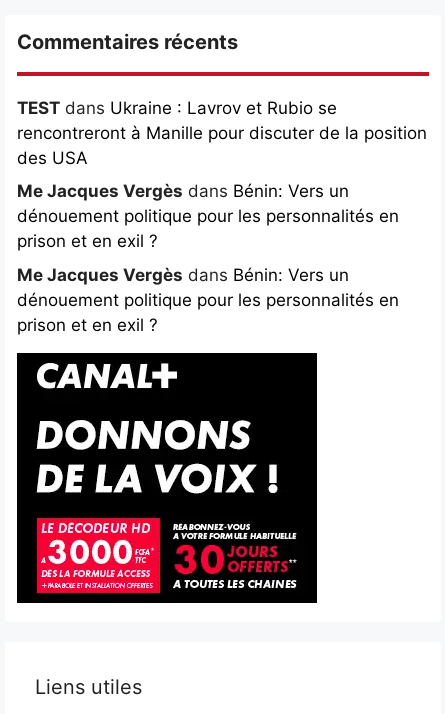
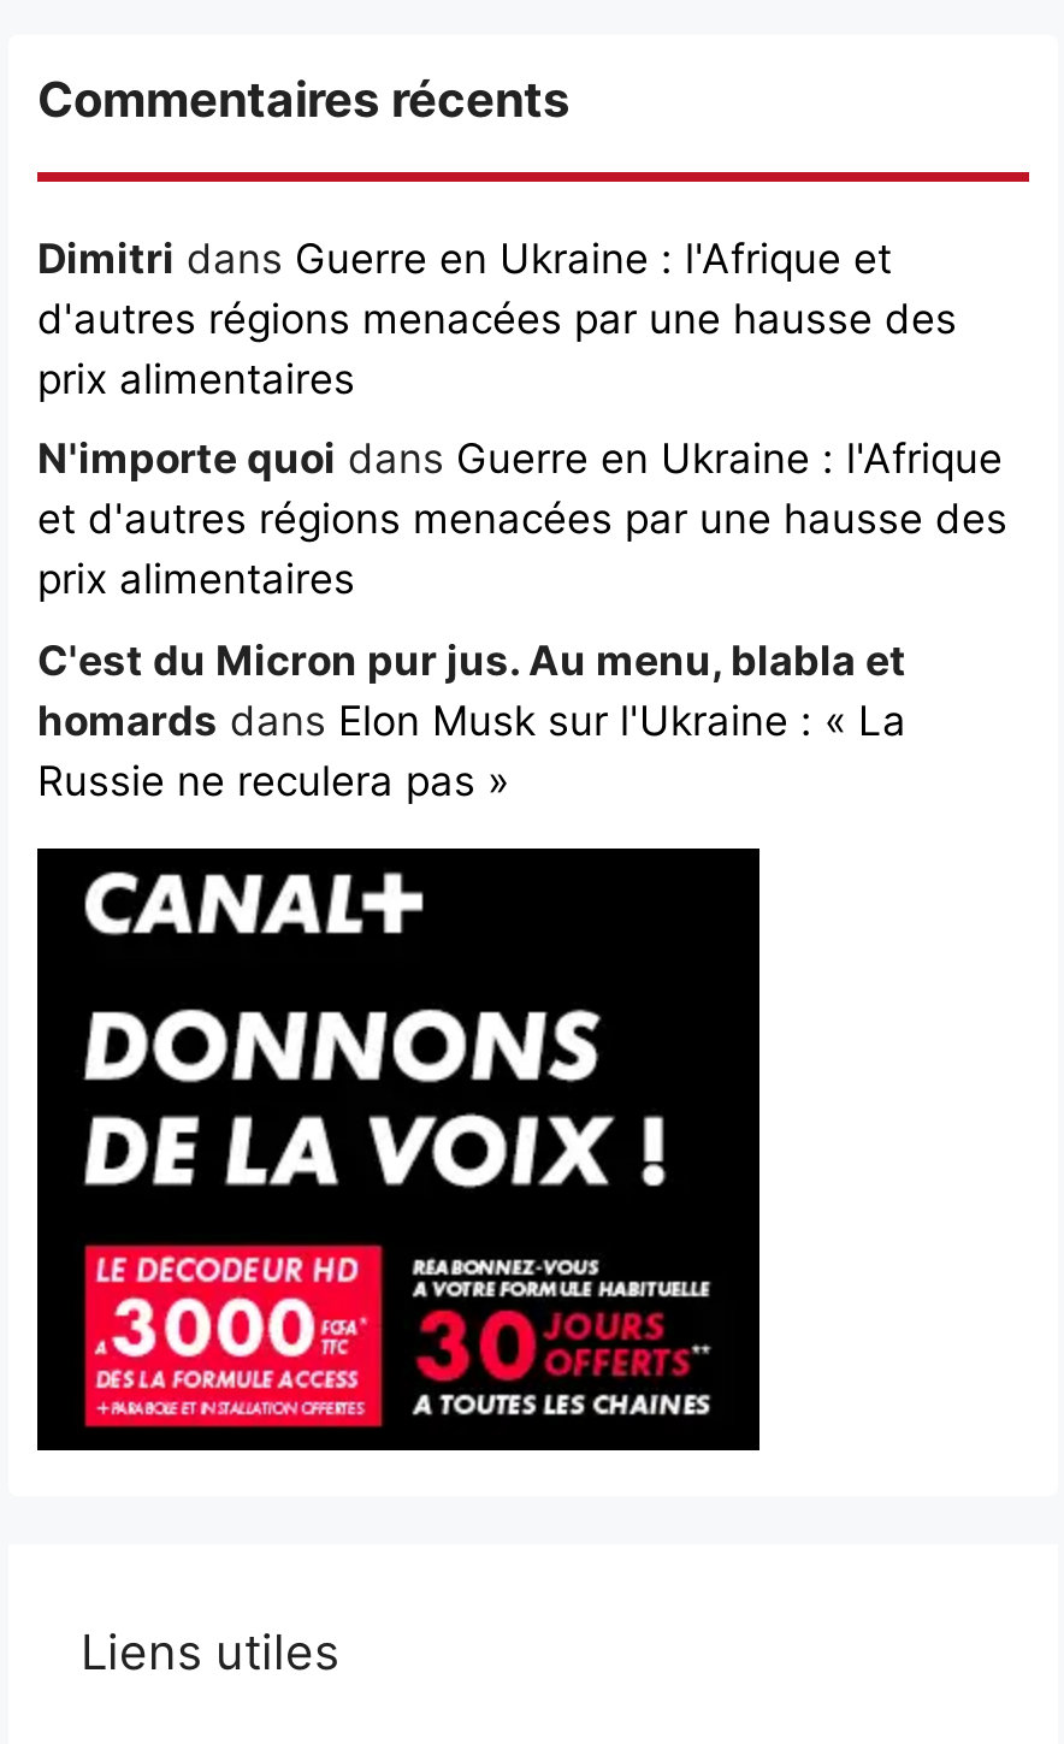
[17,98,427,168] TEST dans Ukraine : Lavrov et Rubio se | rencontreront à Manille pour discuter de la position | des USA -> [37,234,957,402] Dimitri dans Guerre en Ukraine : l'Afrique et | d'autres régions menacées par une hausse des | prix alimentaires
[17,181,399,251] Me Jacques Vergès dans Bénin: Vers un | dénouement politique pour les personnalités en | prison et en exil ? -> [37,435,1007,603] N'importe quoi dans Guerre en Ukraine : l'Afrique | et d'autres régions menacées par une hausse des | prix alimentaires
[17,265,399,335] Me Jacques Vergès dans Bénin: Vers un | dénouement politique pour les personnalités en | prison et en exil ? -> [37,636,906,804] C'est du Micron pur jus. Au menu, blabla et | homards dans Elon Musk sur l'Ukraine : « La | Russie ne reculera pas »

